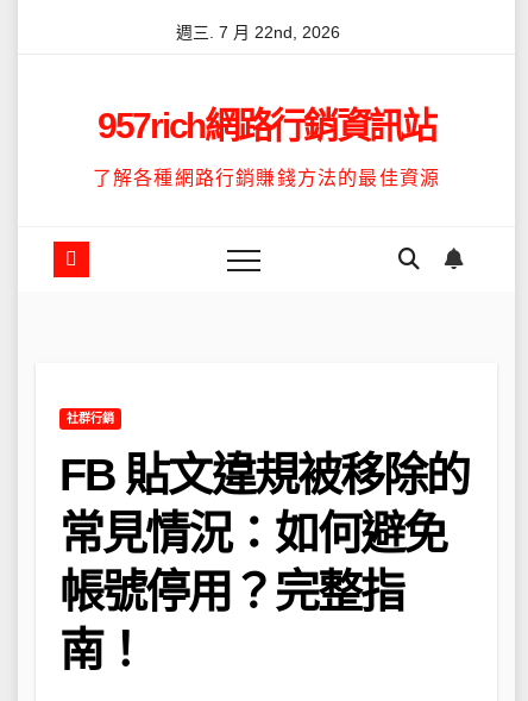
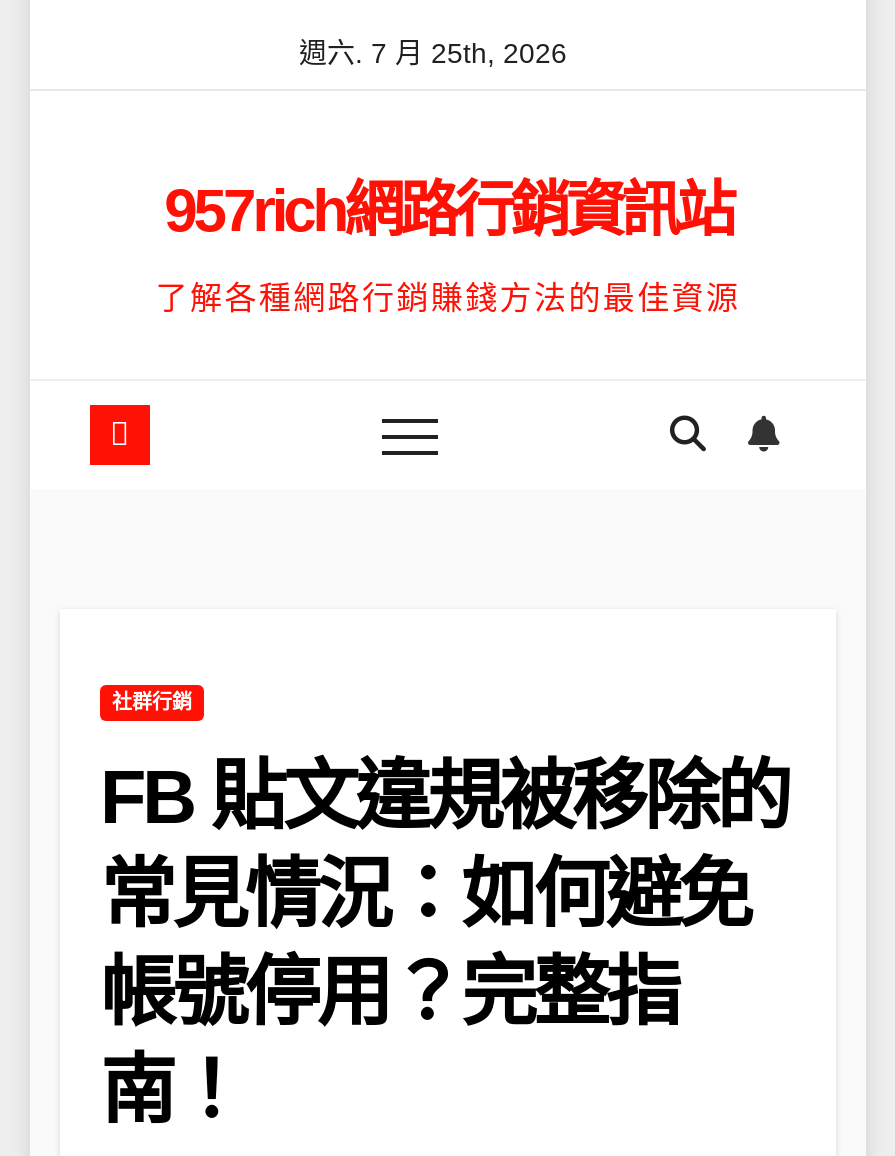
[175,23,340,42] 週三. 7 月 22nd, 2026 -> [299,37,567,69] 週六. 7 月 25th, 2026

